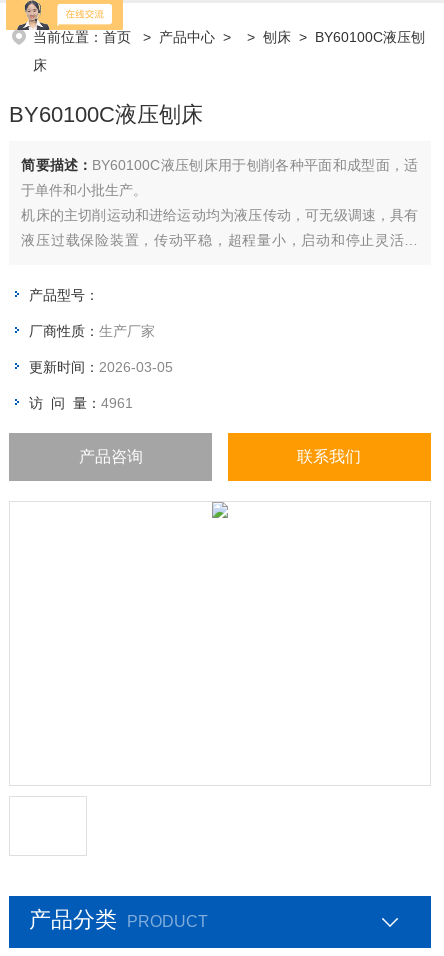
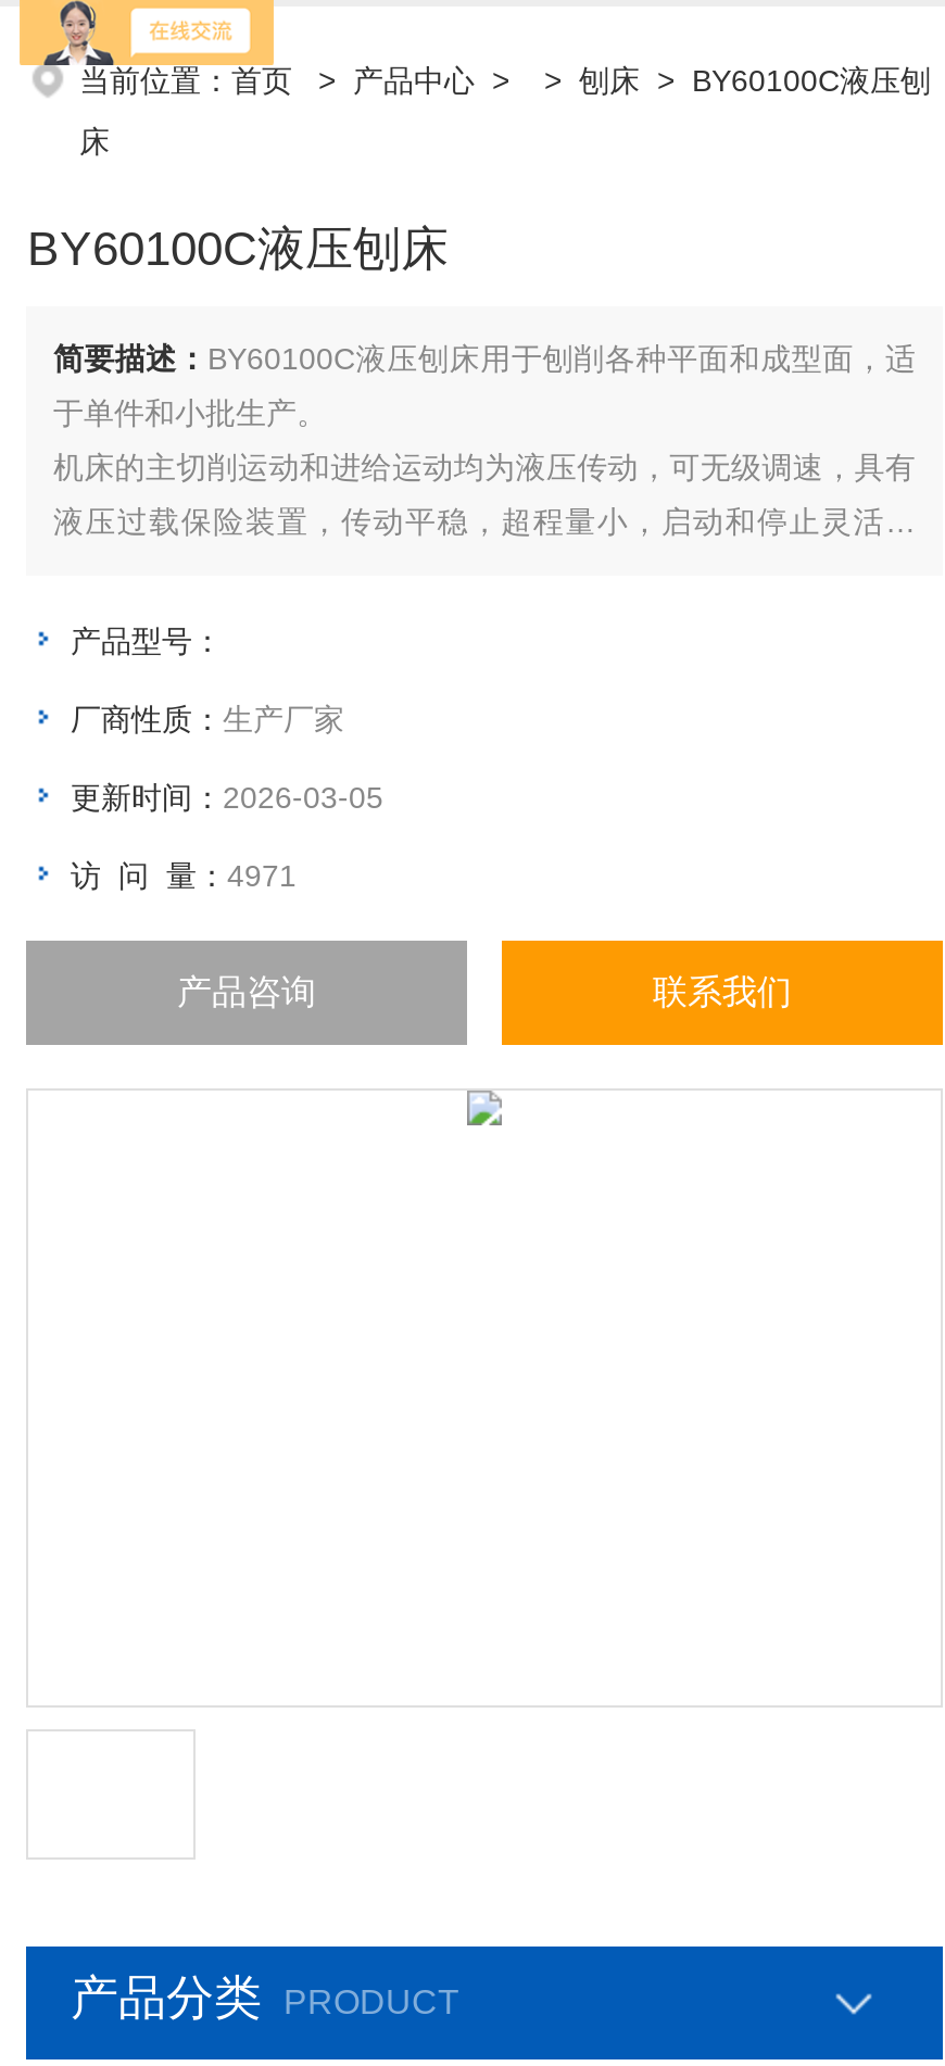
[29,395,133,411] 访 问 量：4961 -> [70,858,296,893] 访 问 量：4971

